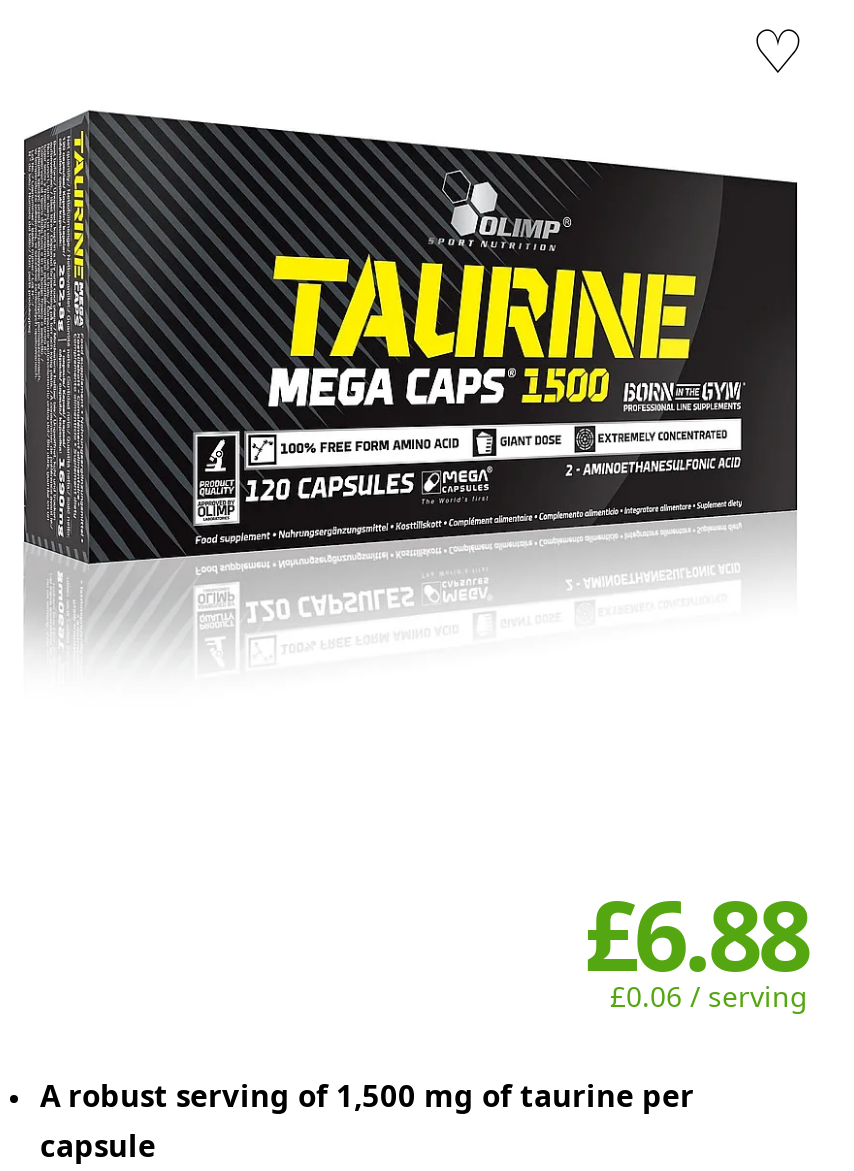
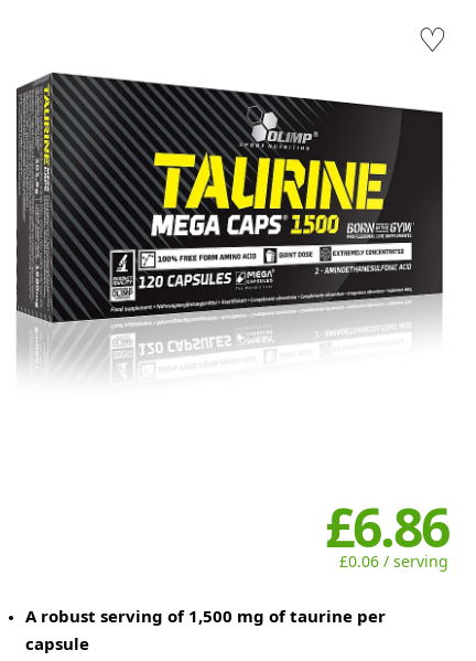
[584,887,808,983] £6.88 -> [325,501,448,554] £6.86

